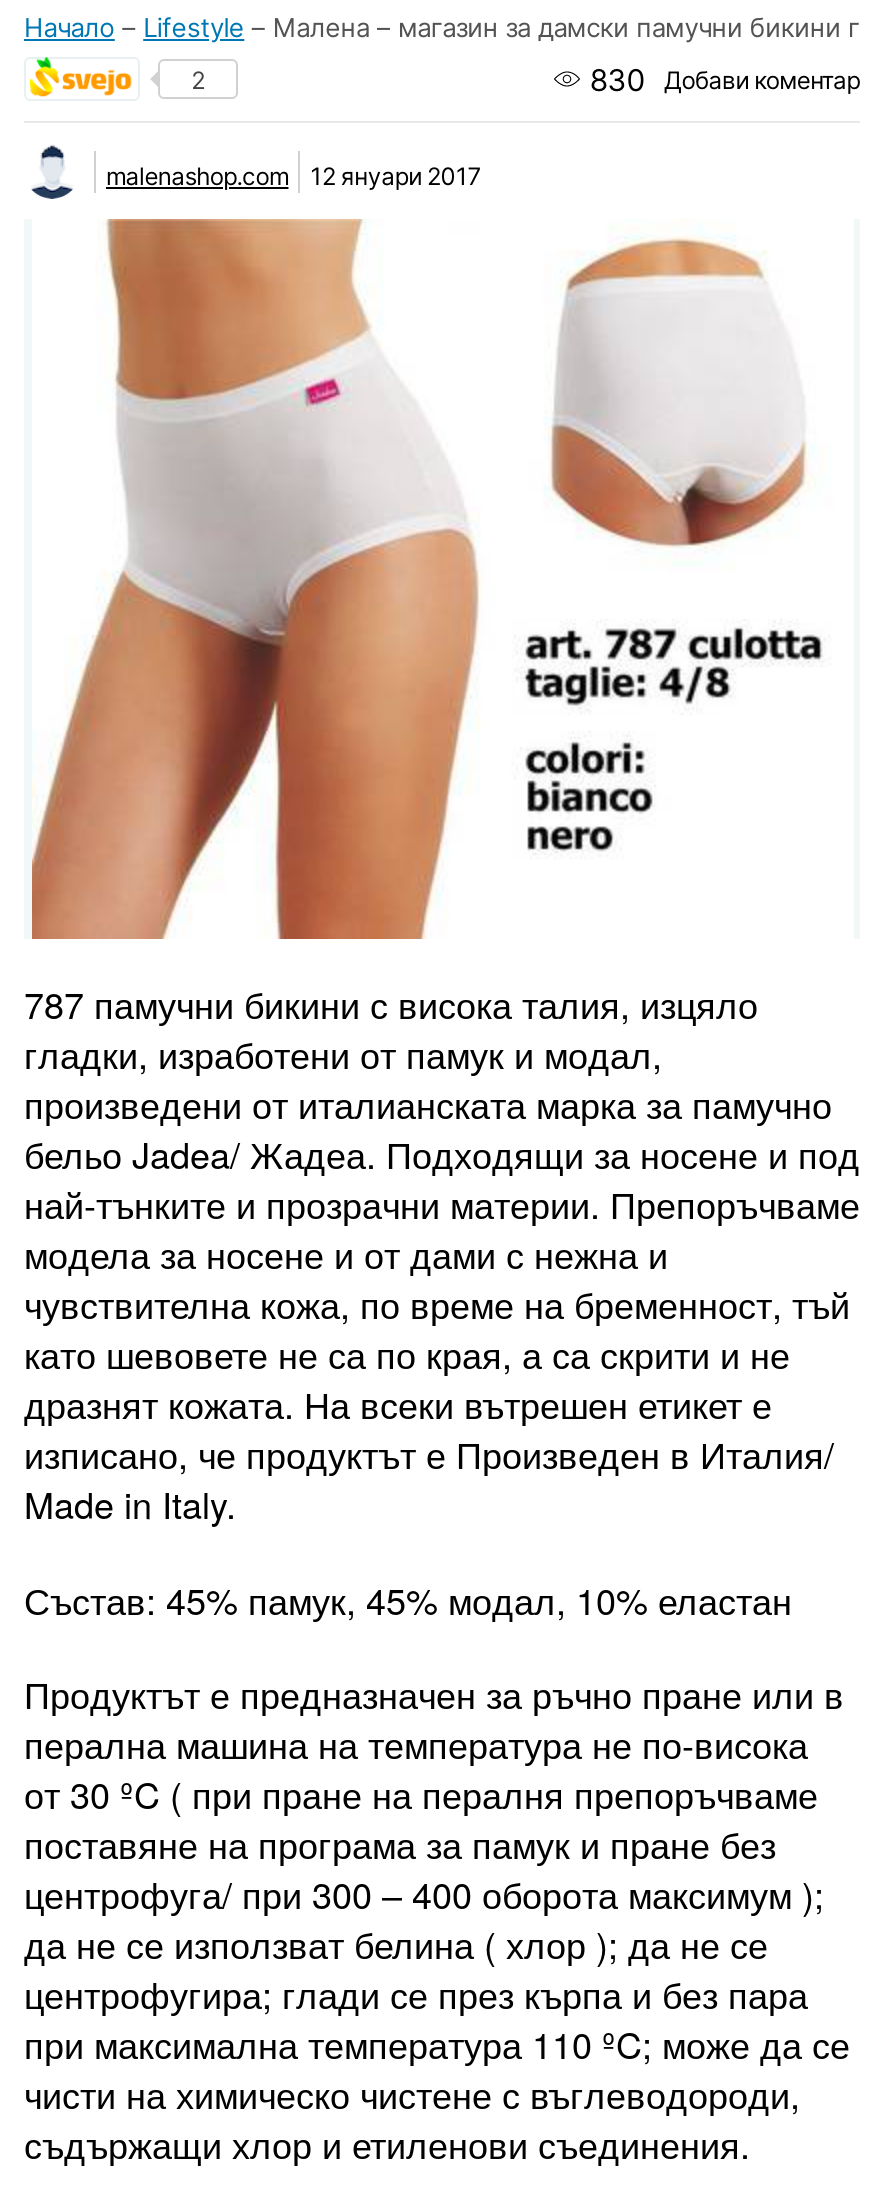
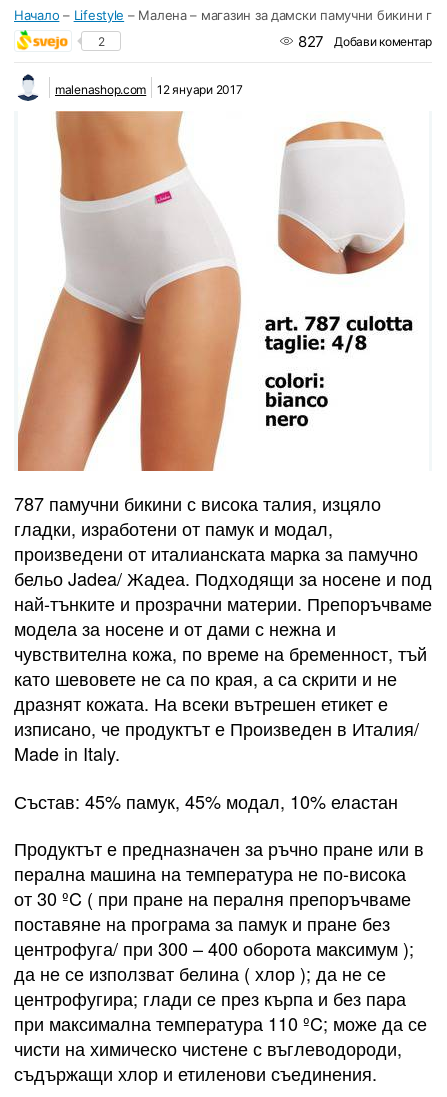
[590,60,860,98] 830 Добави коментар -> [298,32,432,51] 827 Добави коментар

